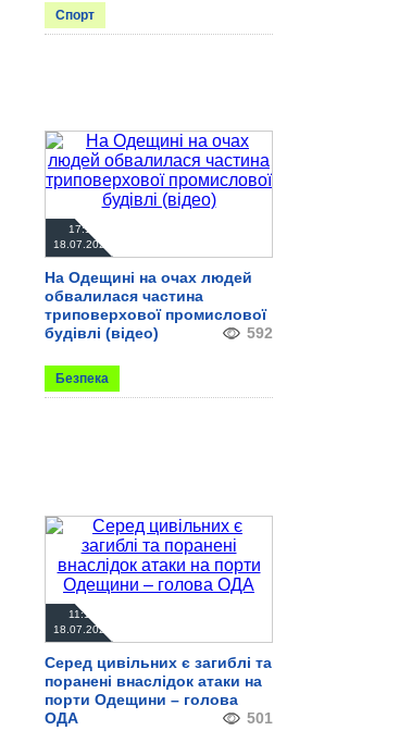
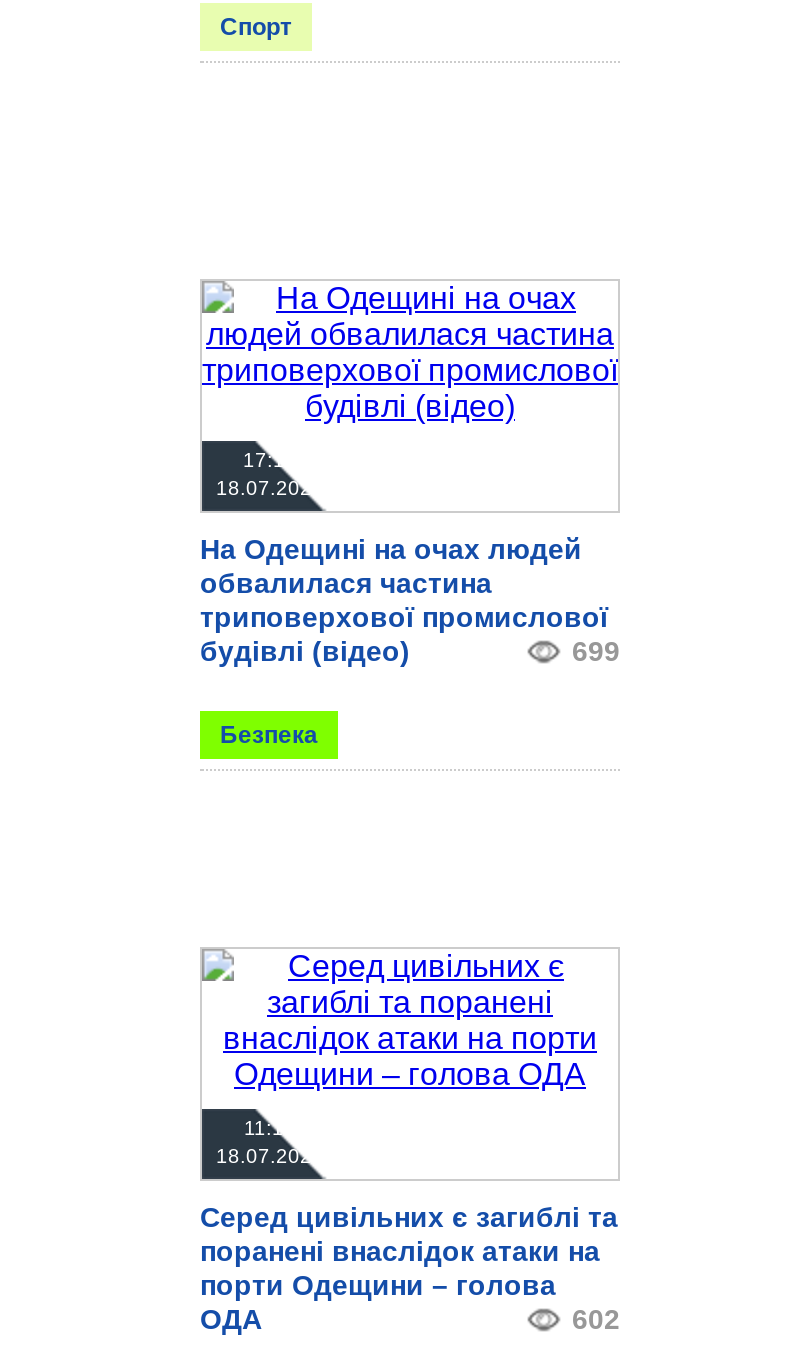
moved [45,269,266,386] -> [200,533,608,749]: На Одещині на очах людей | обвалилася частина | триповерхової промислової | будівлі (відео) | Безпека
[247,324,273,342] 592 -> [572,635,620,667] 699
[247,709,273,727] 501 -> [572,1303,620,1335] 602

